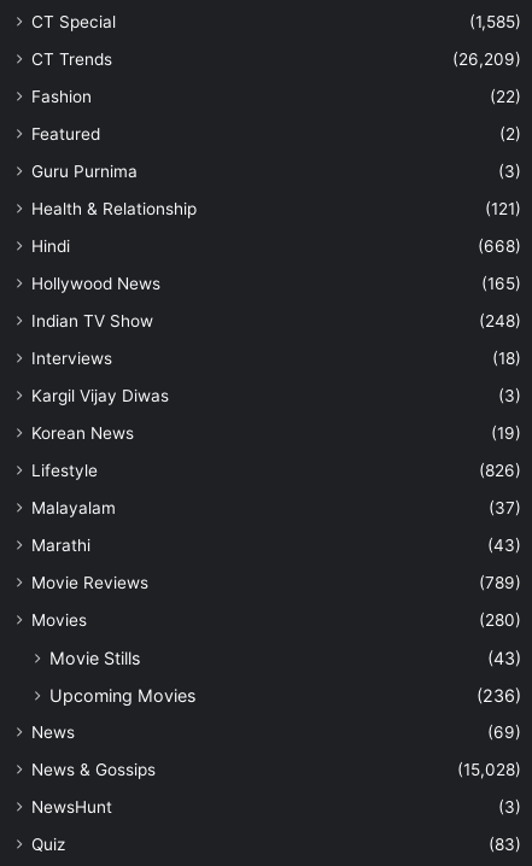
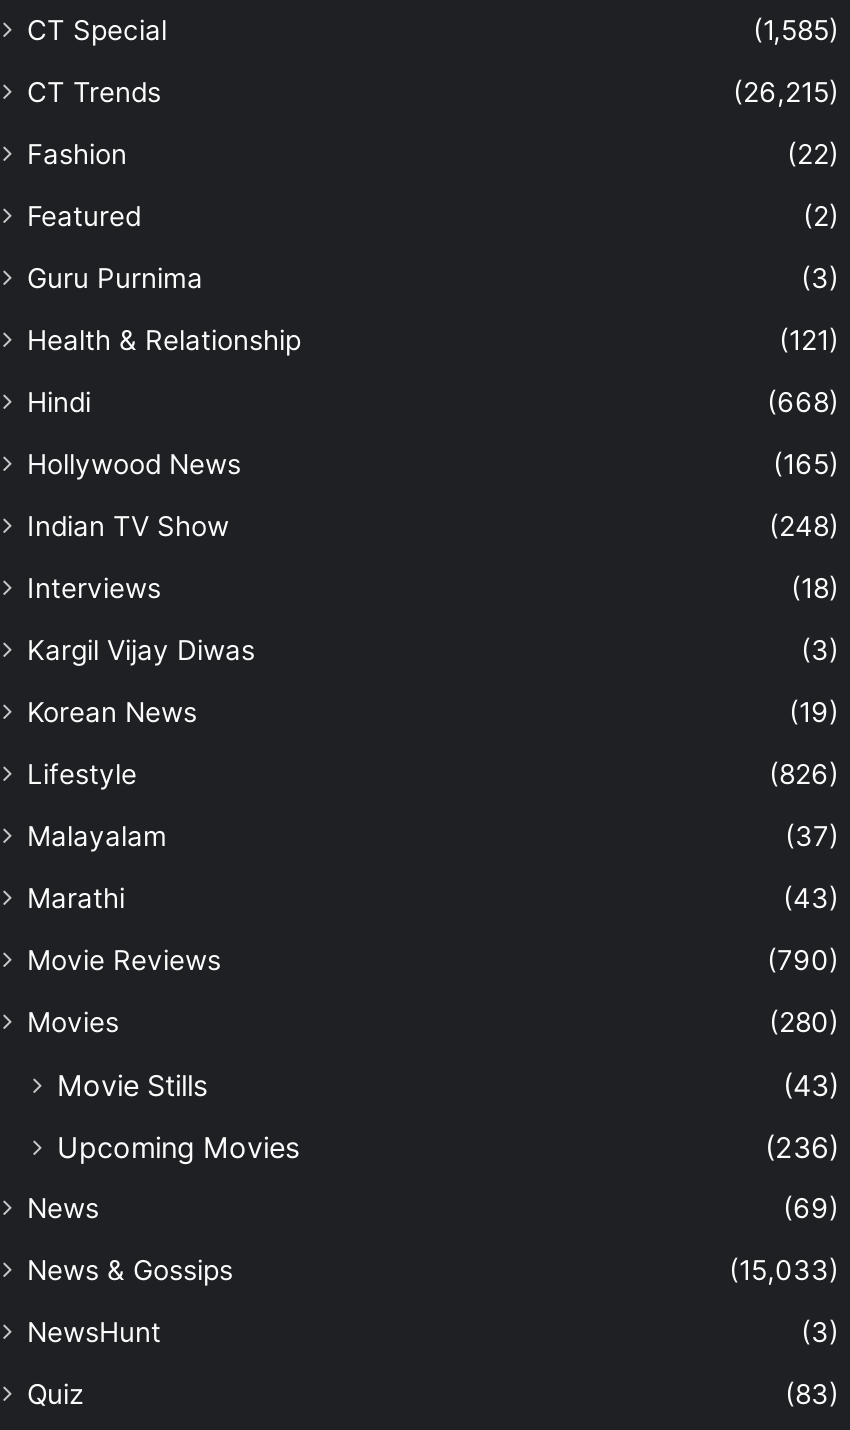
[452,50,521,69] (26,209) -> [733,77,839,109] (26,215)
[479,573,521,592] (789) -> [767,945,839,977] (790)
[457,760,521,779] (15,028) -> [729,1255,839,1287] (15,033)

